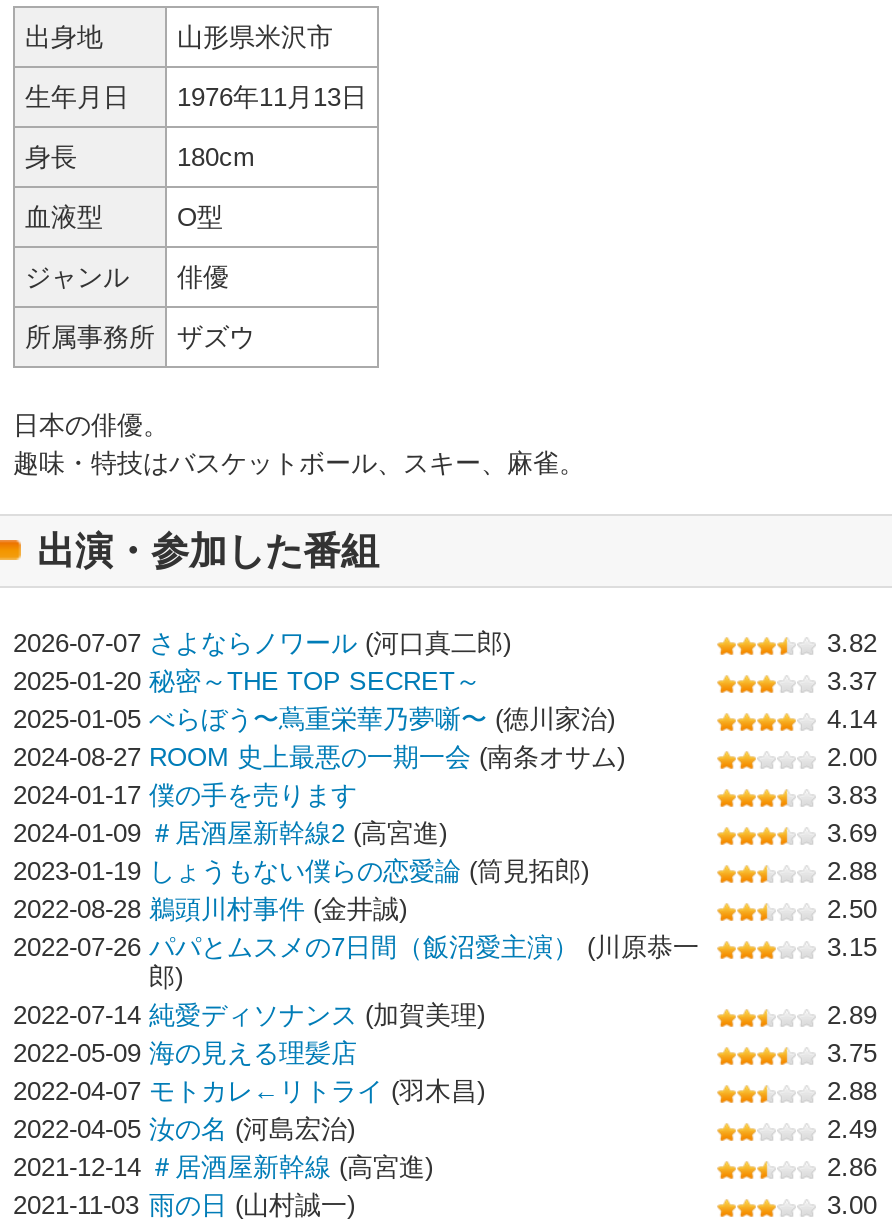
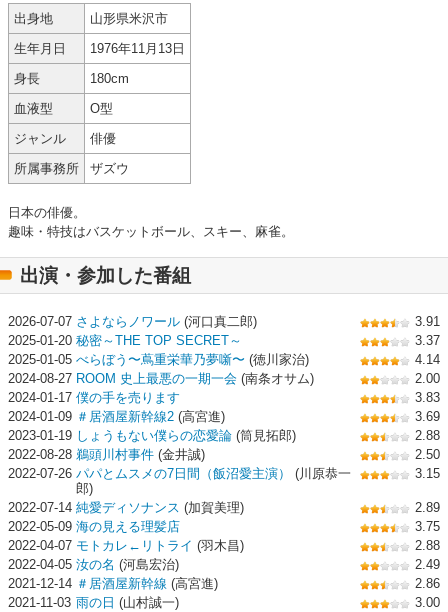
[827,628,877,658] 3.82 -> [415,314,440,329] 3.91

